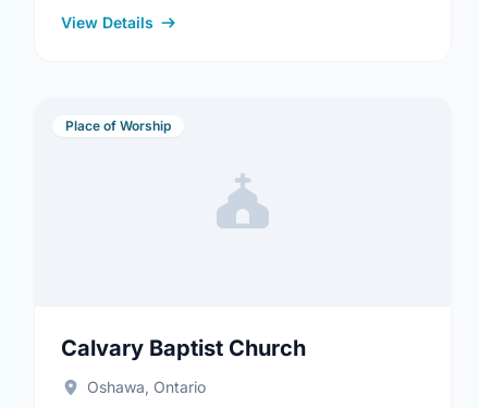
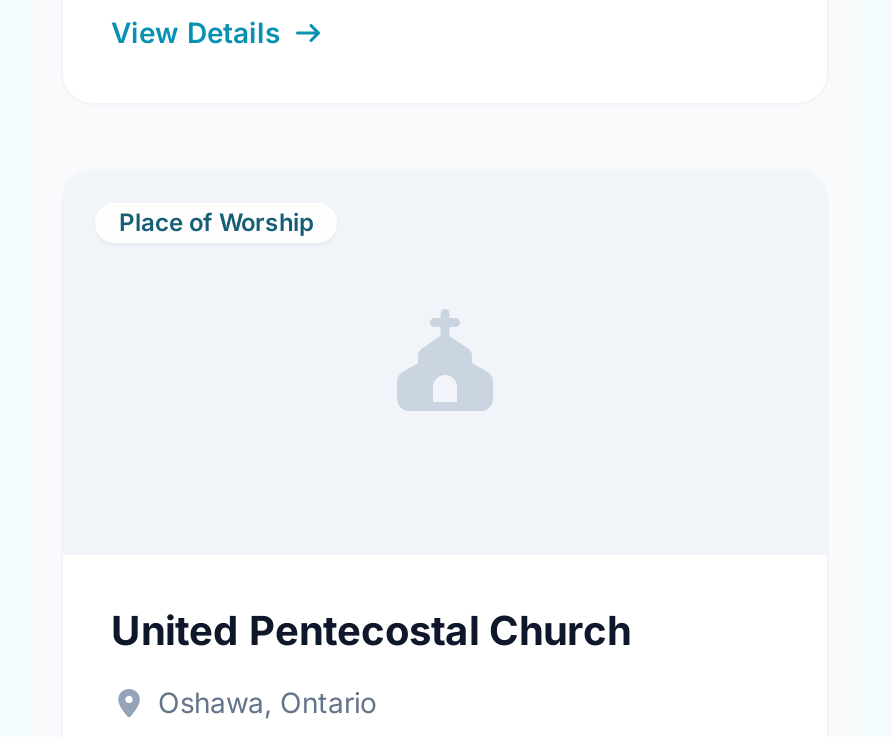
[61,335,306,361] Calvary Baptist Church -> [111,607,631,655] United Pentecostal Church

